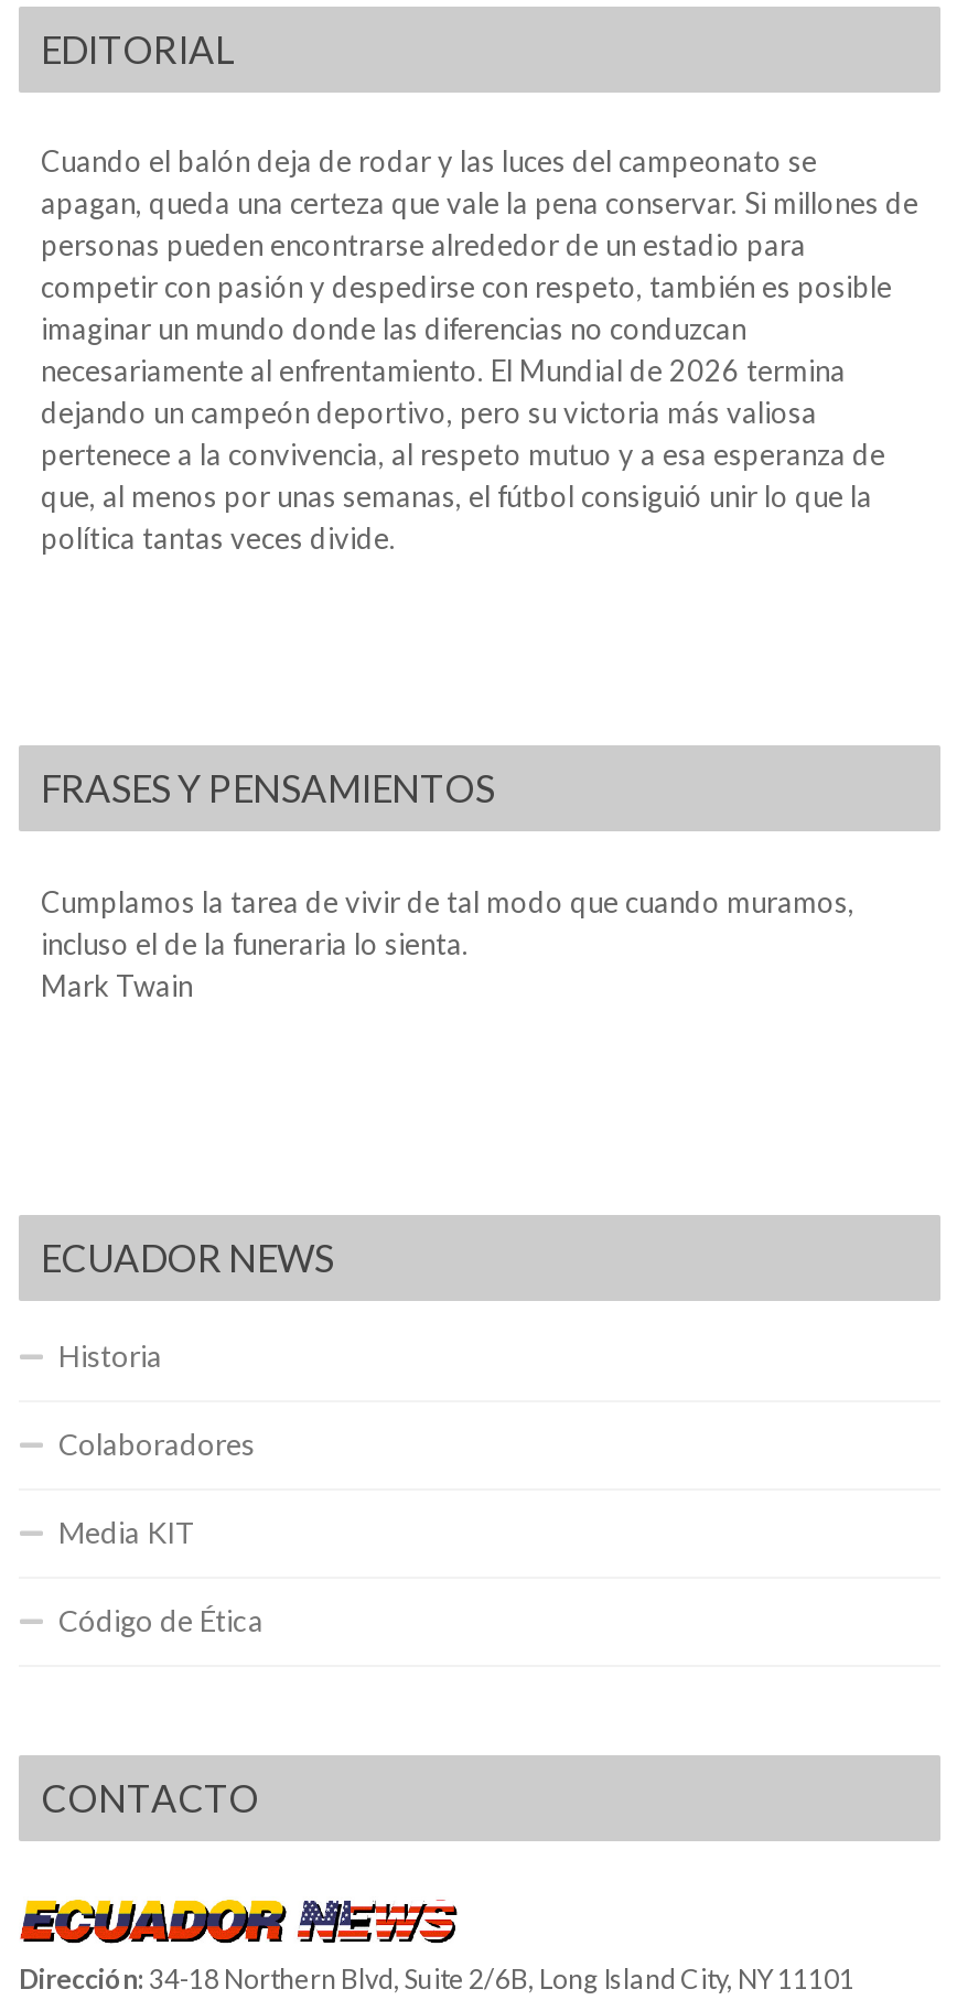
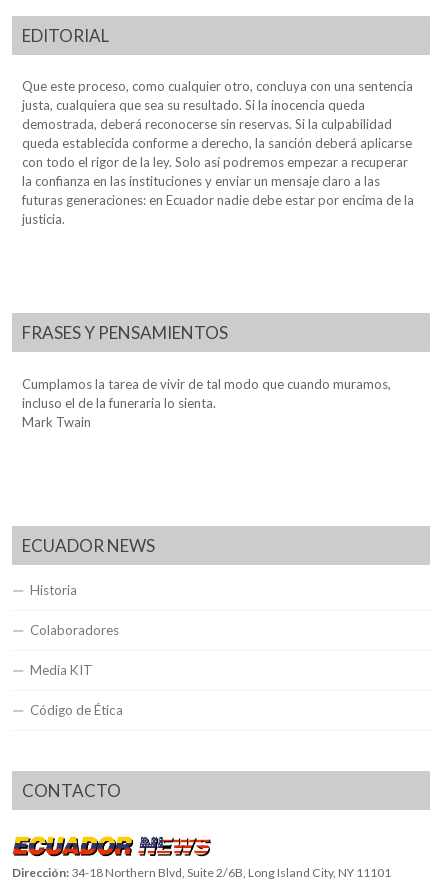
[41,144,918,556] Cuando el balón deja de rodar y las luces del campeonato se | apagan, queda una certeza que vale la pena conservar. Si millones de | personas pueden encontrarse alrededor de un estadio para | competir con pasión y despedirse con respeto, también es posible | imaginar un mundo donde las diferencias no conduzcan | necesariamente al enfrentamiento. El Mundial de 2026 termina | dejando un campeón deportivo, pero su victoria más valiosa | pertenece a la convivencia, al respeto mutuo y a esa esperanza de | que, al menos por unas semanas, el fútbol consiguió unir lo que la | política tantas veces divide. -> [22,78,414,227] Que este proceso, como cualquier otro, concluya con una sentencia | justa, cualquiera que sea su resultado. Si la inocencia queda | demostrada, deberá reconocerse sin reservas. Si la culpabilidad | queda establecida conforme a derecho, la sanción deberá aplicarse | con todo el rigor de la ley. Solo así podremos empezar a recuperar | la confianza en las instituciones y enviar un mensaje claro a las | futuras generaciones: en Ecuador nadie debe estar por encima de la | justicia.

